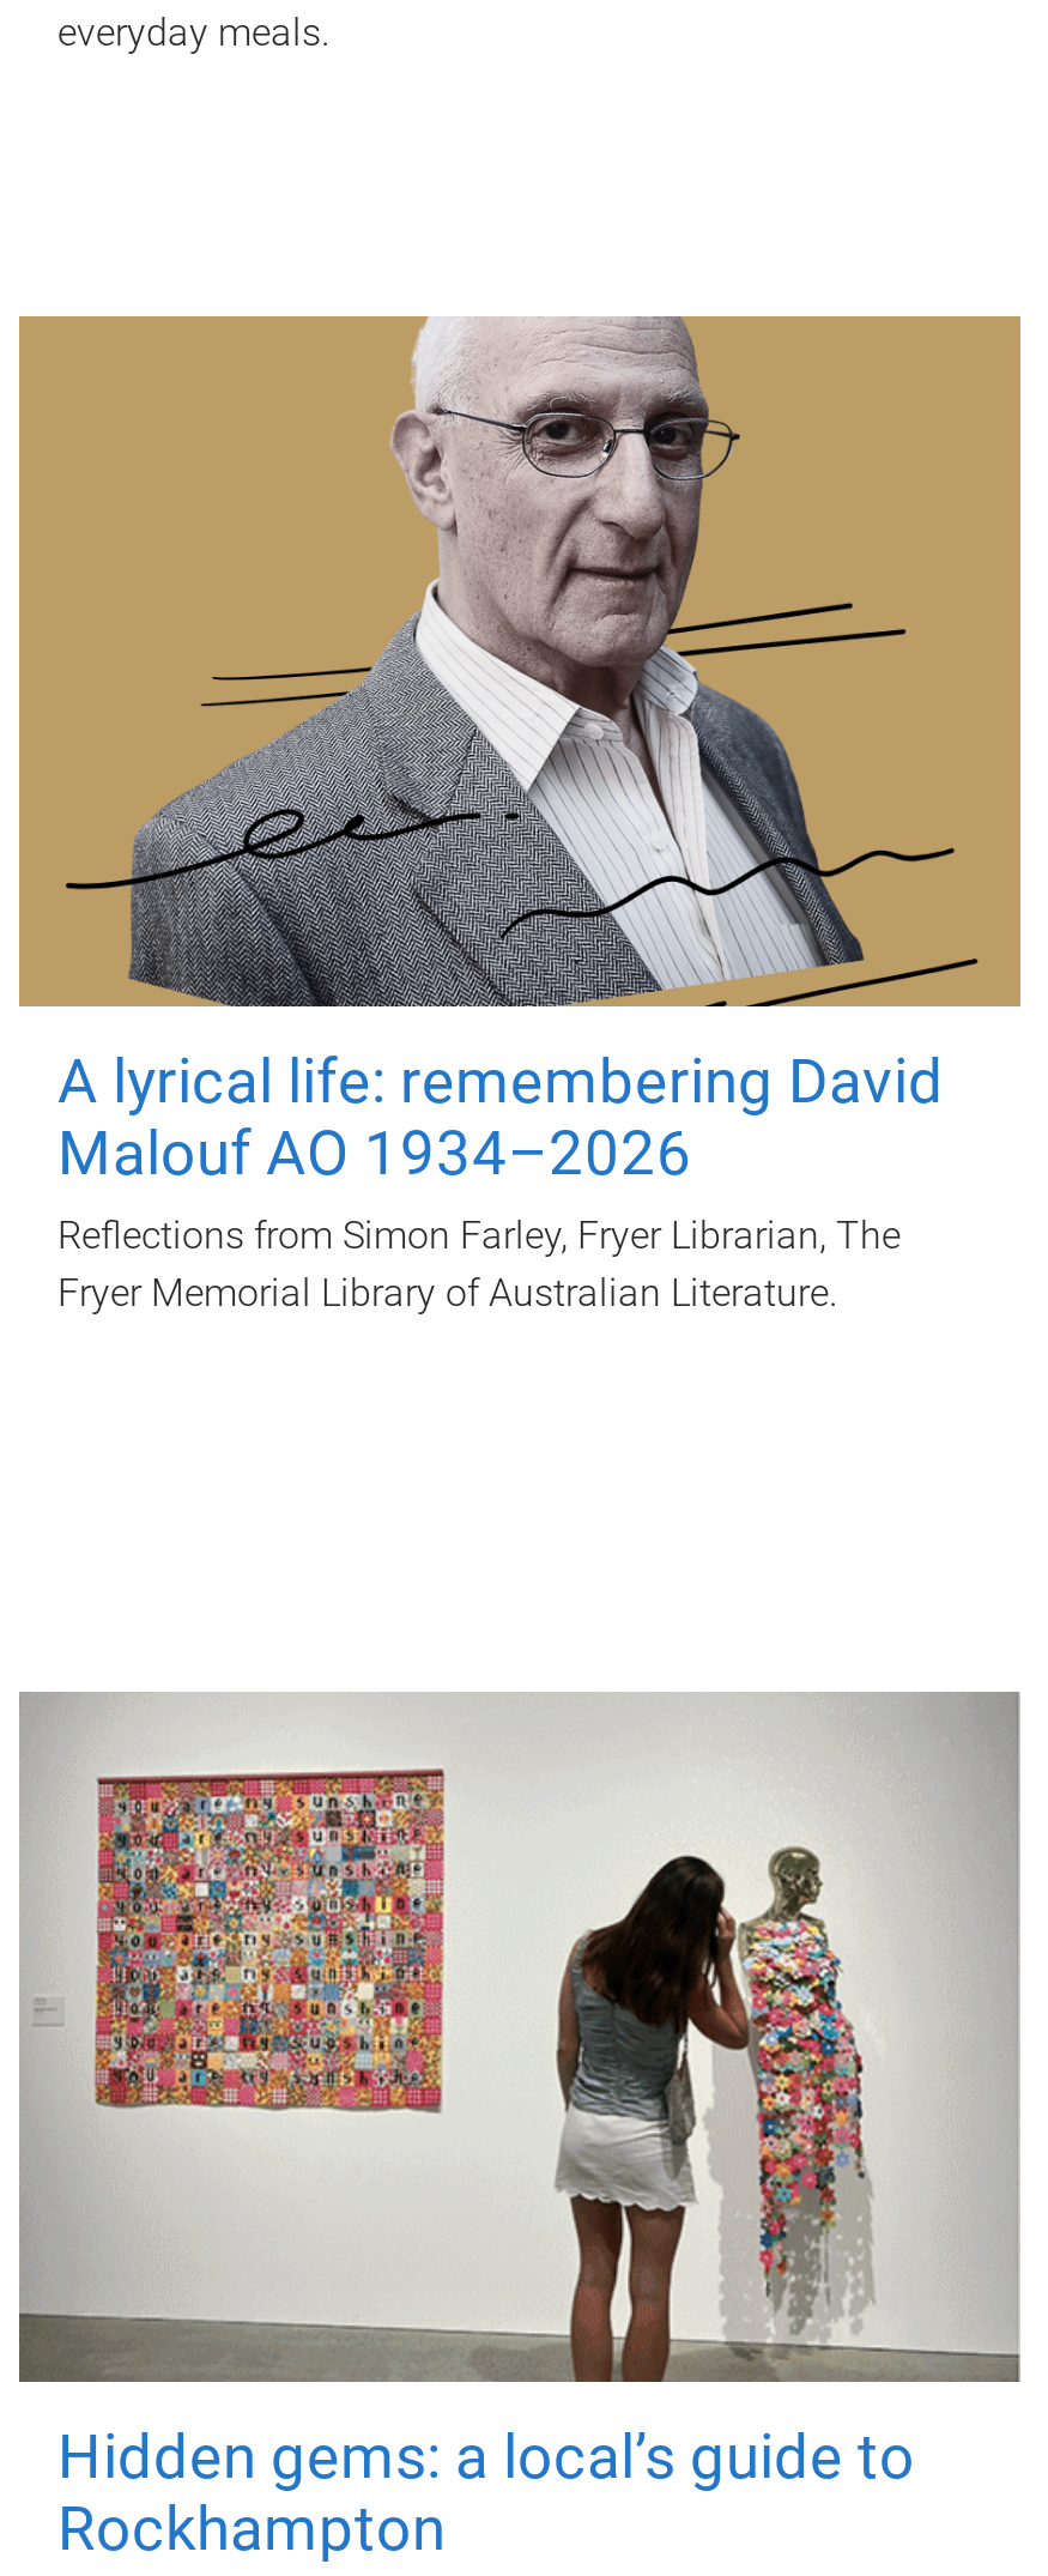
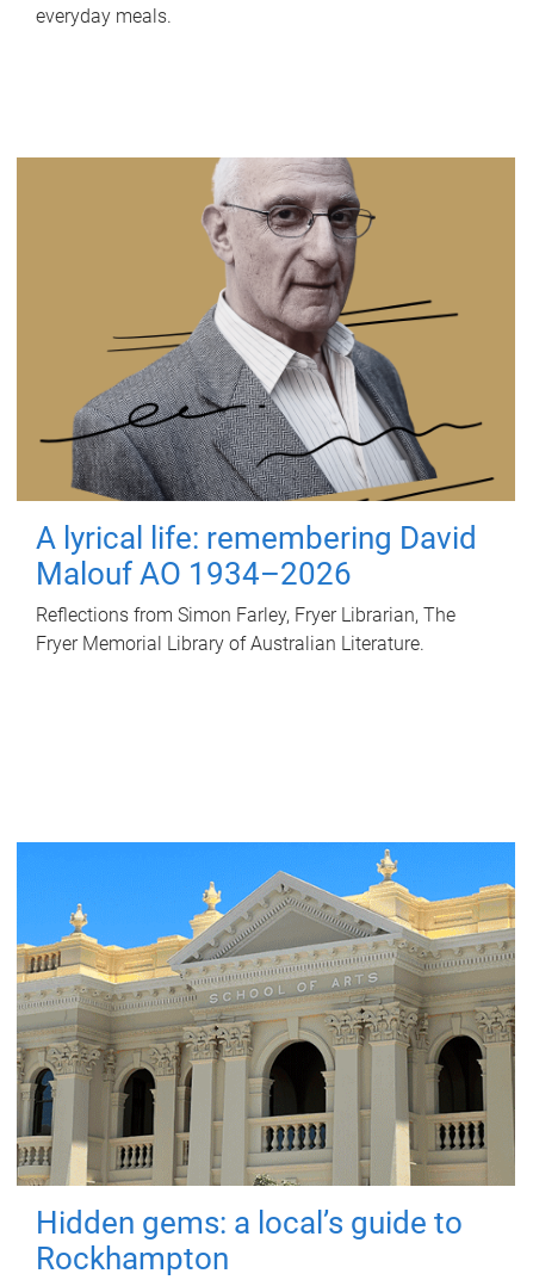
[17,1689,1020,2382] [image] -> [16,841,516,1186] [image]

